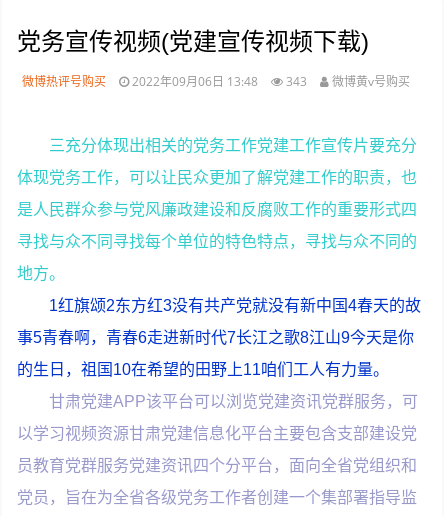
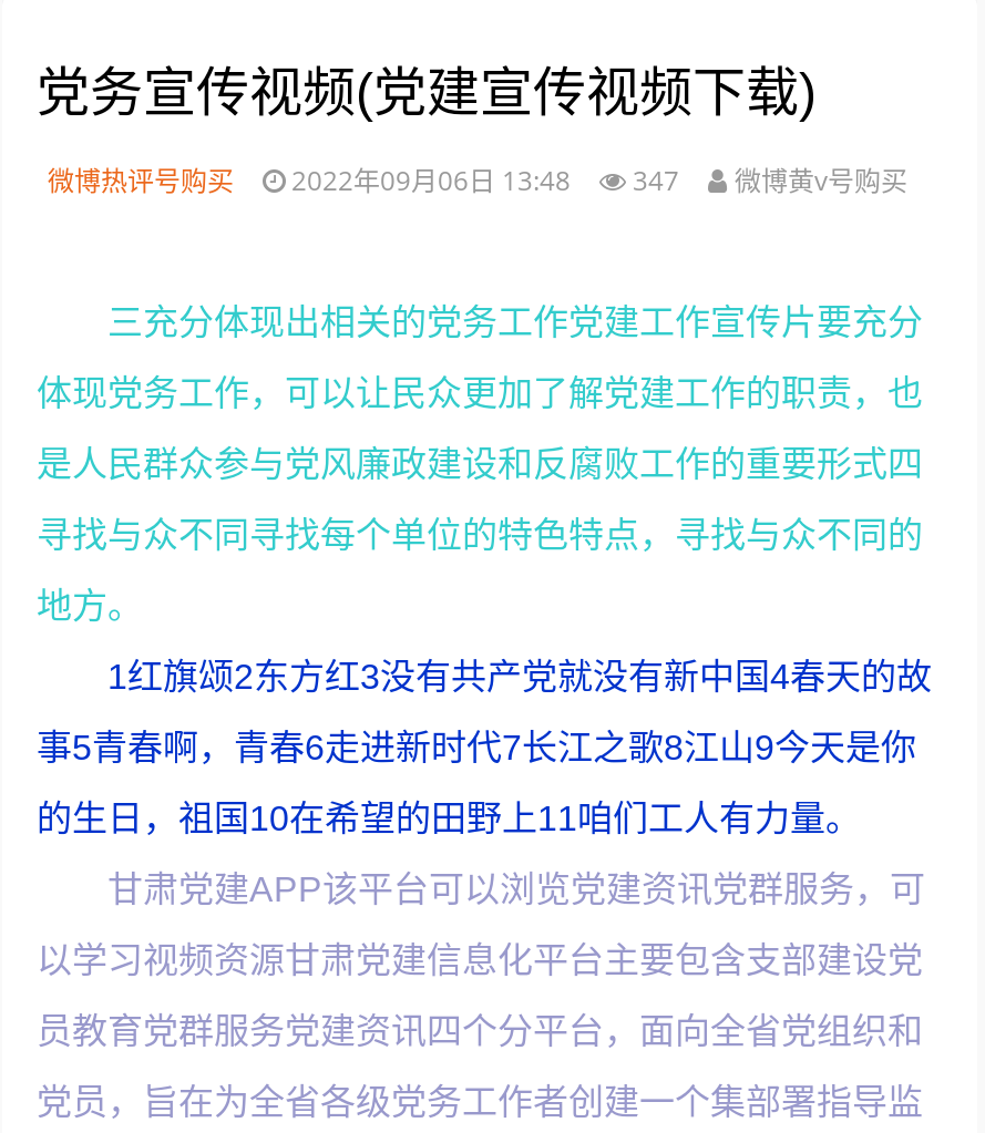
[22,73,410,90] 微博热评号购买 2022年09月06日 13:48 343 微博黄v号购买 -> [48,162,907,199] 微博热评号购买 2022年09月06日 13:48 347 微博黄v号购买

